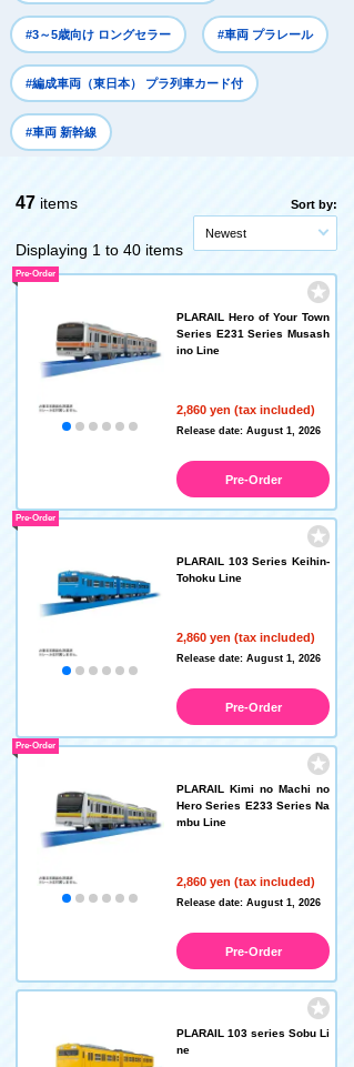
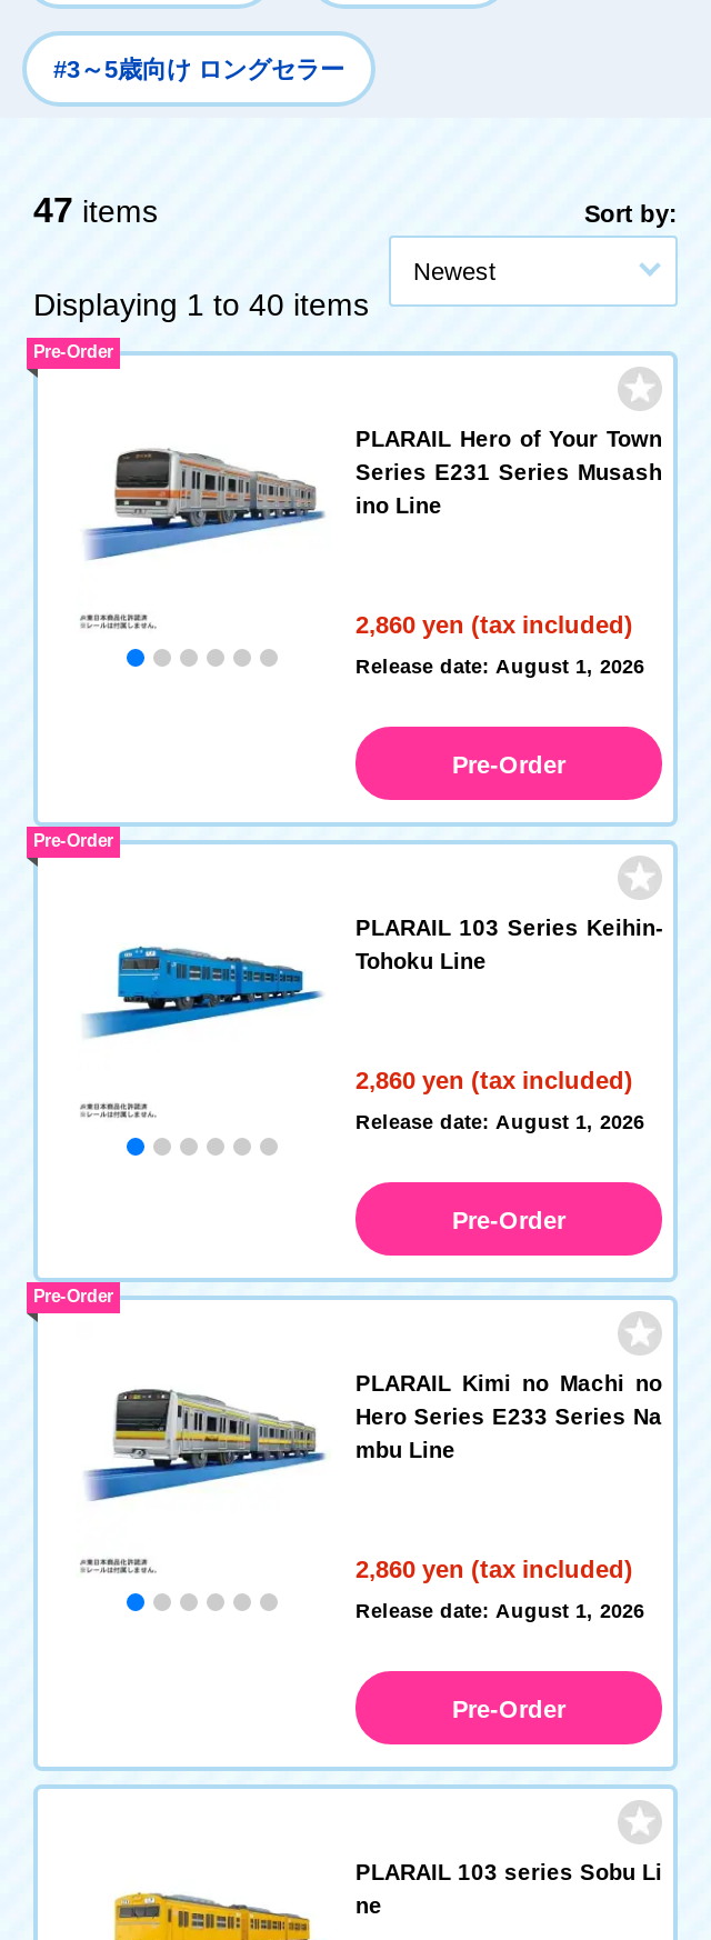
[218,27,313,41] #車両 プラレール -> none
[26,76,243,90] #編成車両（東日本） プラ列車カード付 -> none
[26,125,97,138] #車両 新幹線 -> none

